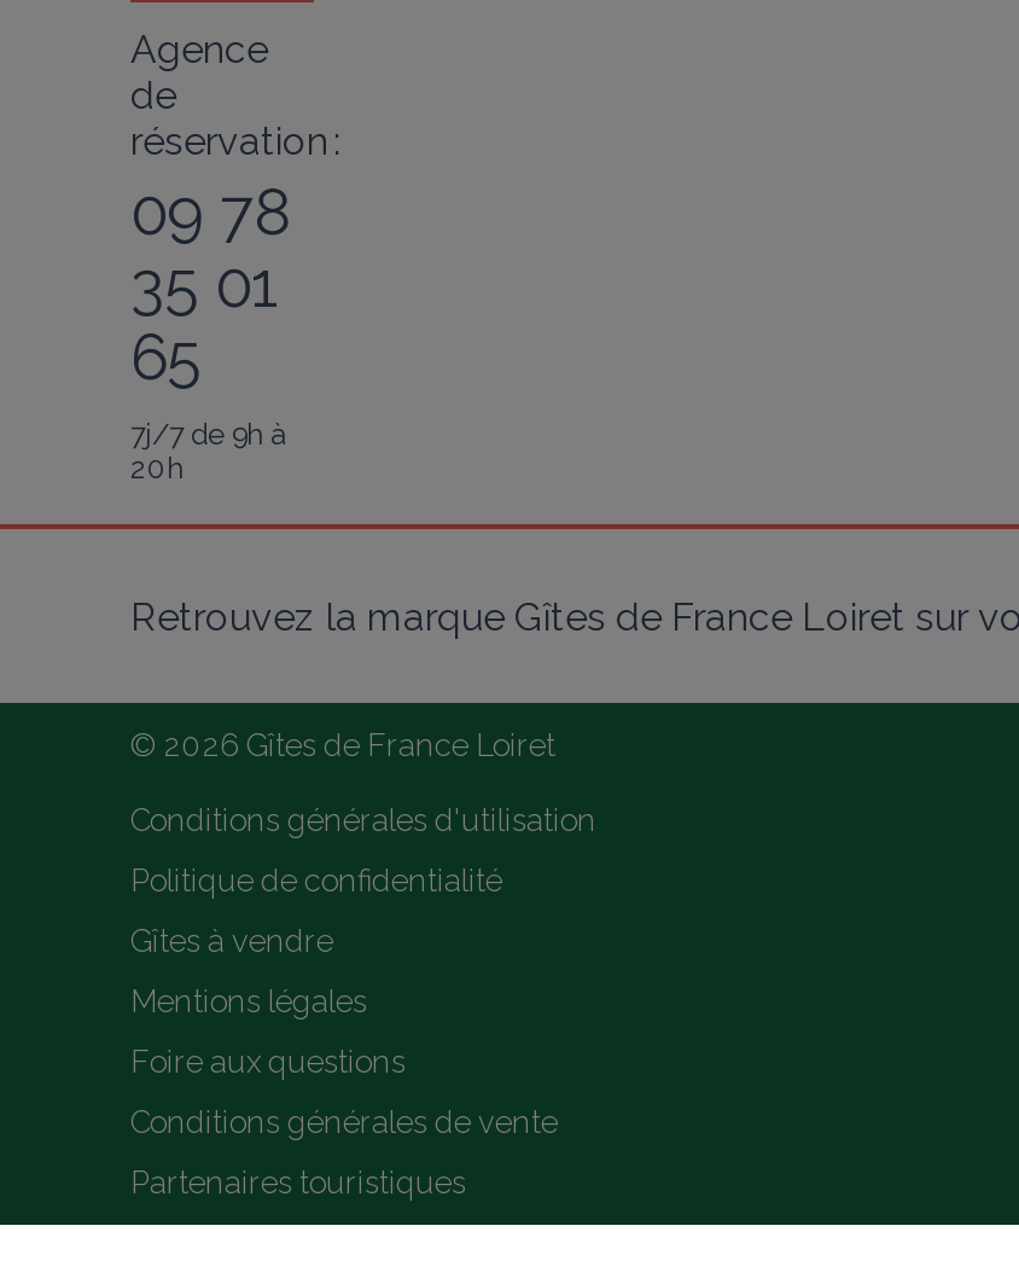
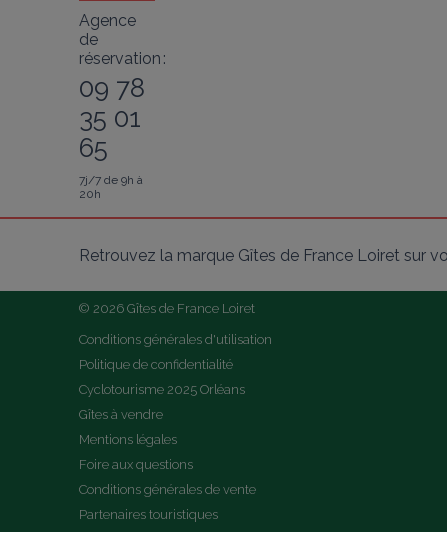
none -> [79,382,245,397] Cyclotourisme 2025 Orléans

